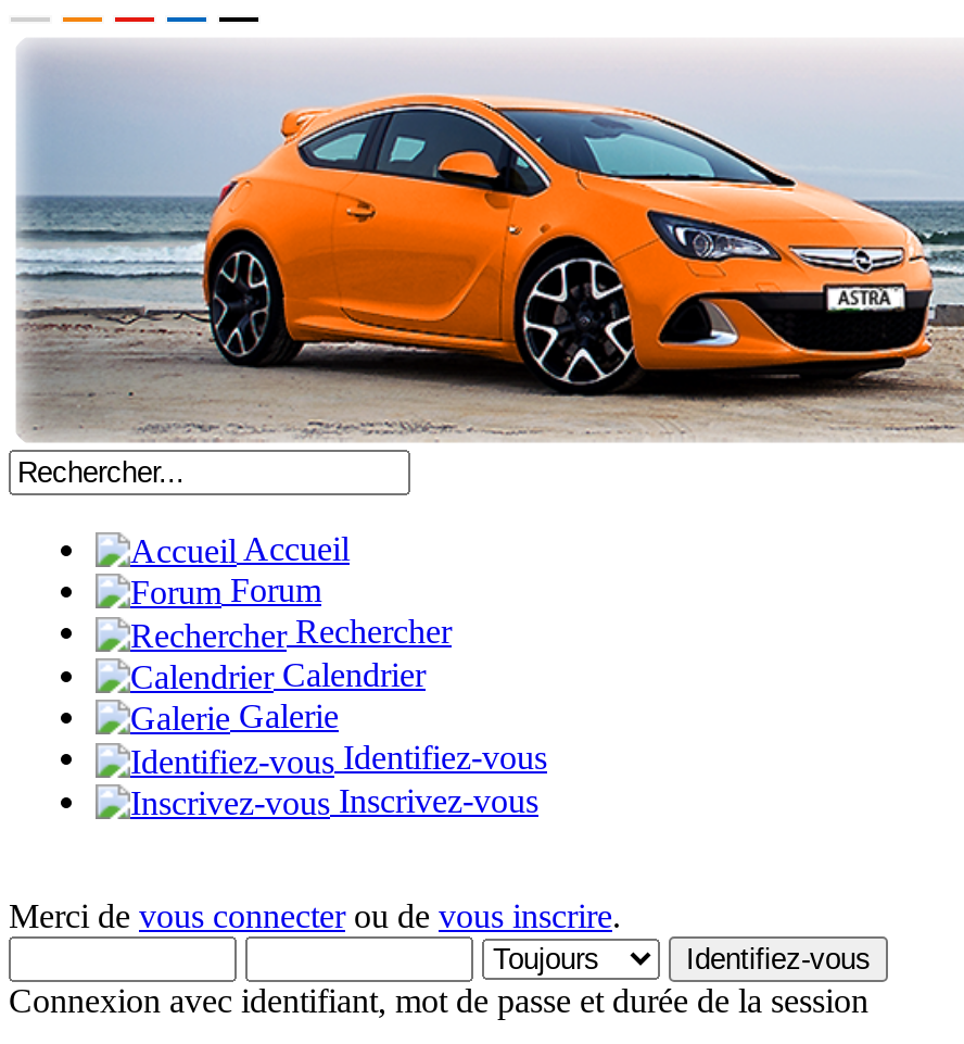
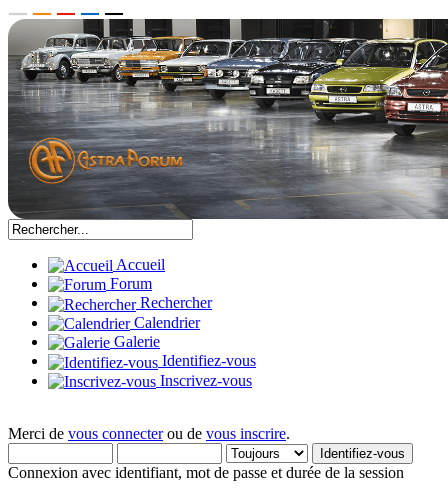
[9,30,957,450] [image] -> [7,18,445,220] [image]

